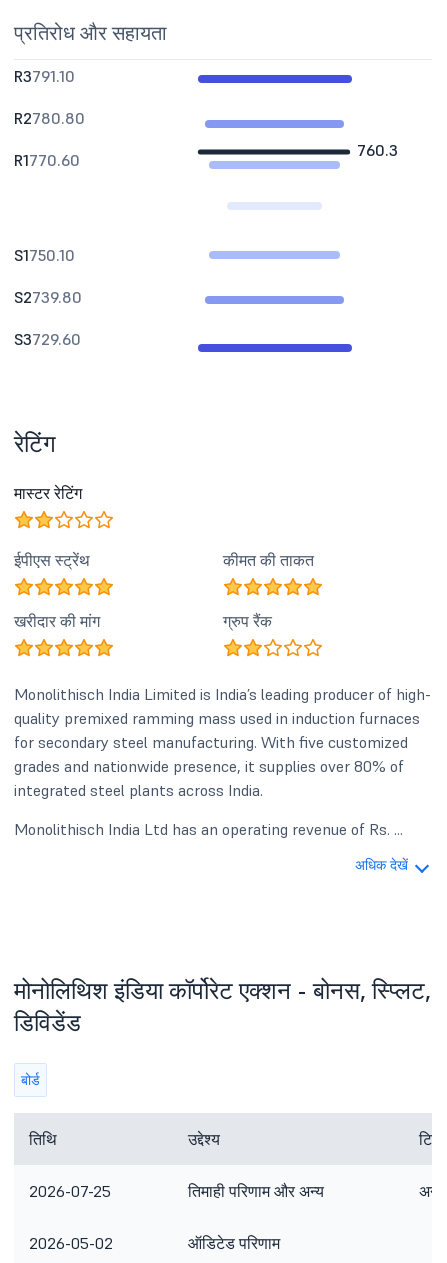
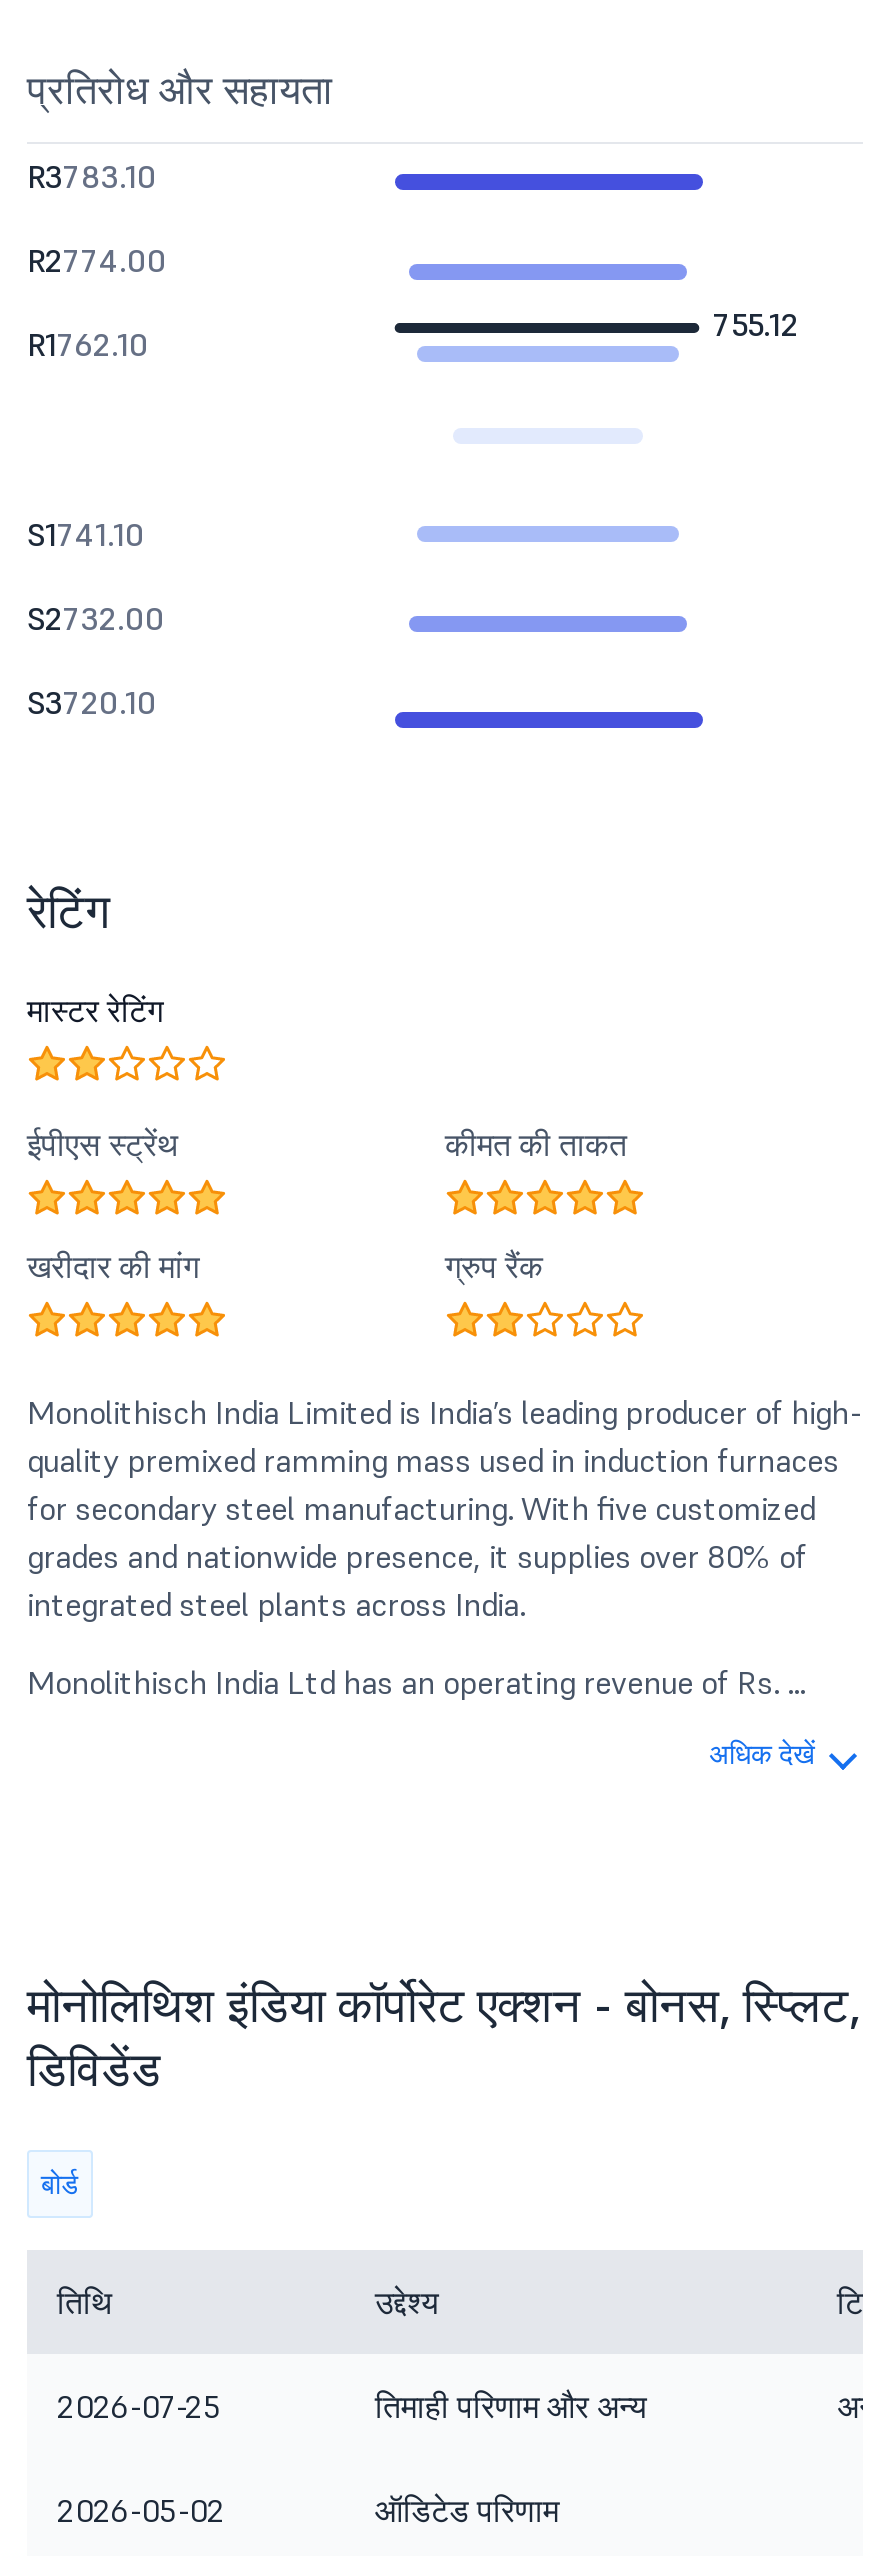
[14,66,75,86] R3791.10 -> [27,156,157,196] R3783.10
[14,108,85,128] R2780.80 -> [27,240,167,280] R2774.00
[357,140,398,160] 760.3 -> [713,303,799,343] 755.12
[14,150,80,170] R1770.60 -> [27,324,149,364] R1762.10
[14,245,75,265] S1750.10 -> [27,514,145,554] S1741.10
[14,287,82,307] S2739.80 -> [27,598,165,638] S2732.00
[14,329,81,349] S3729.60 -> [27,682,157,722] S3720.10

